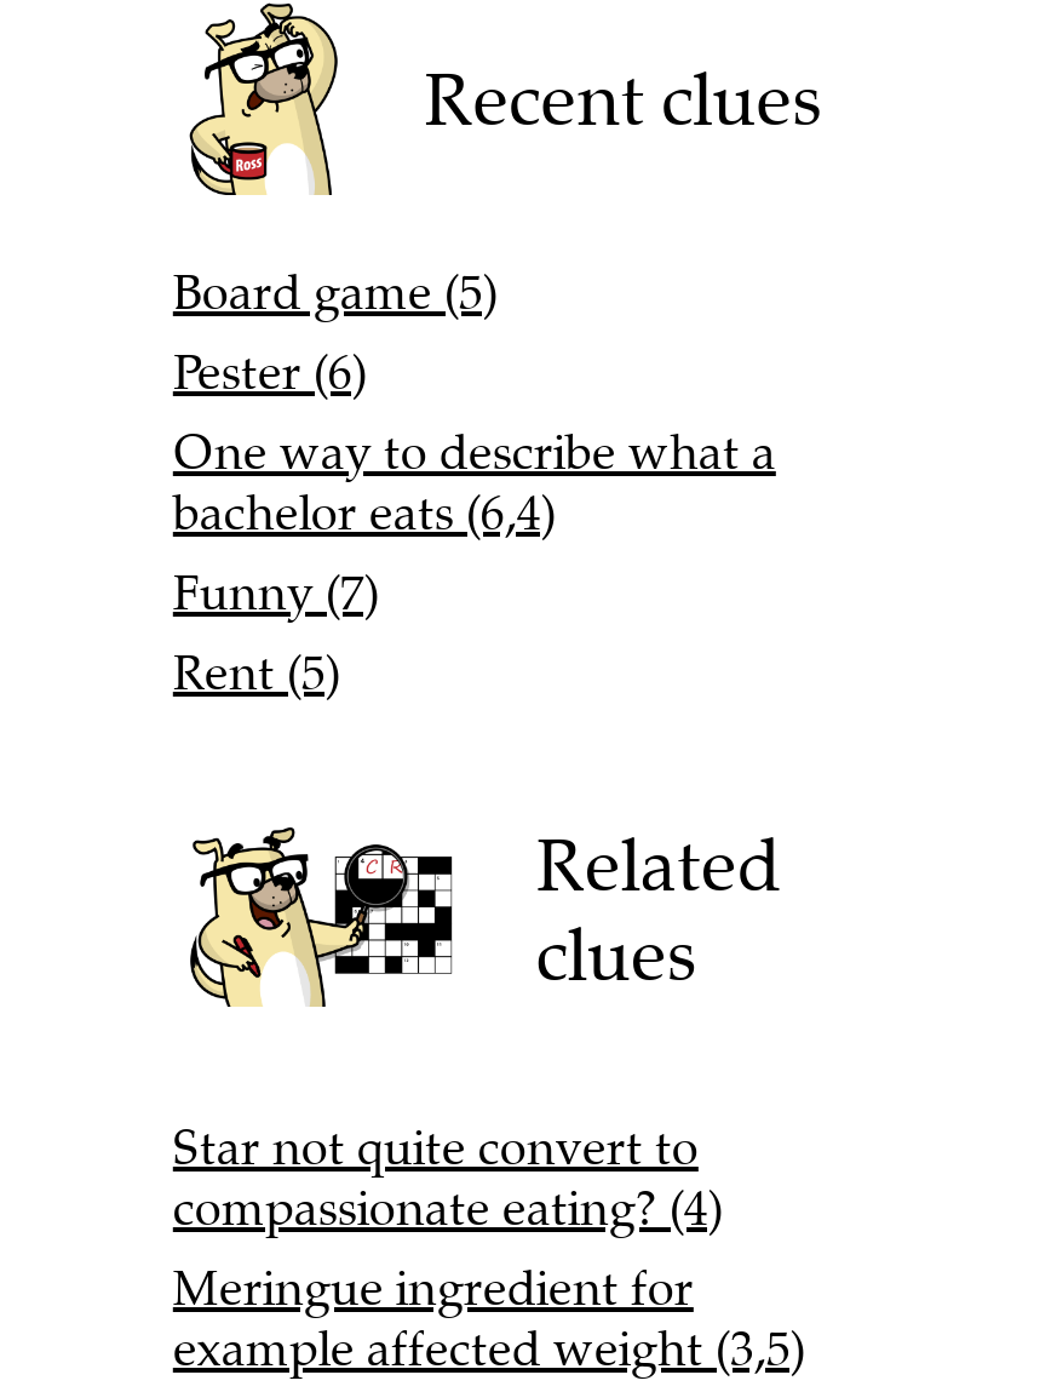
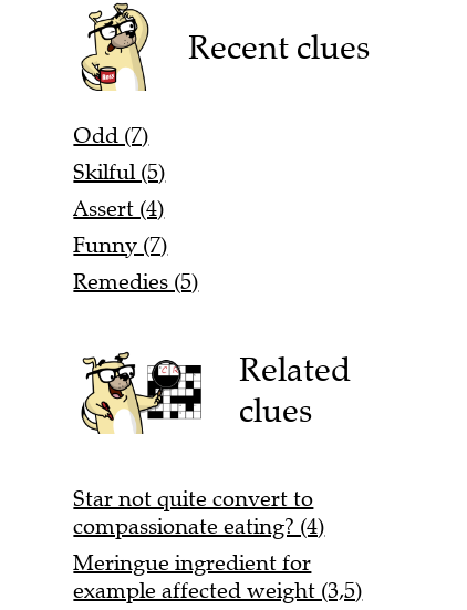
[173,262,776,543] Board game (5) | Pester (6) | One way to describe what a | bachelor eats (6,4) -> [73,121,165,222] Odd (7) | Skilful (5) | Assert (4)
[173,642,340,703] Rent (5) -> [73,267,199,295] Remedies (5)

